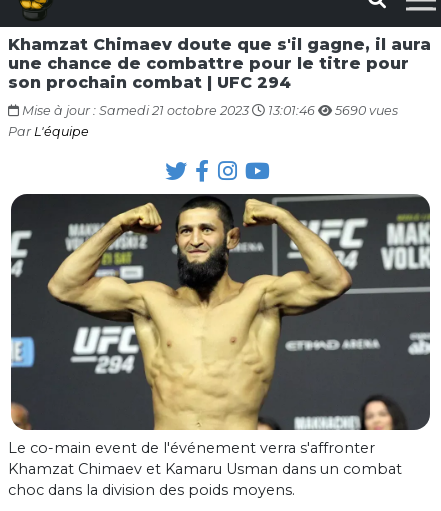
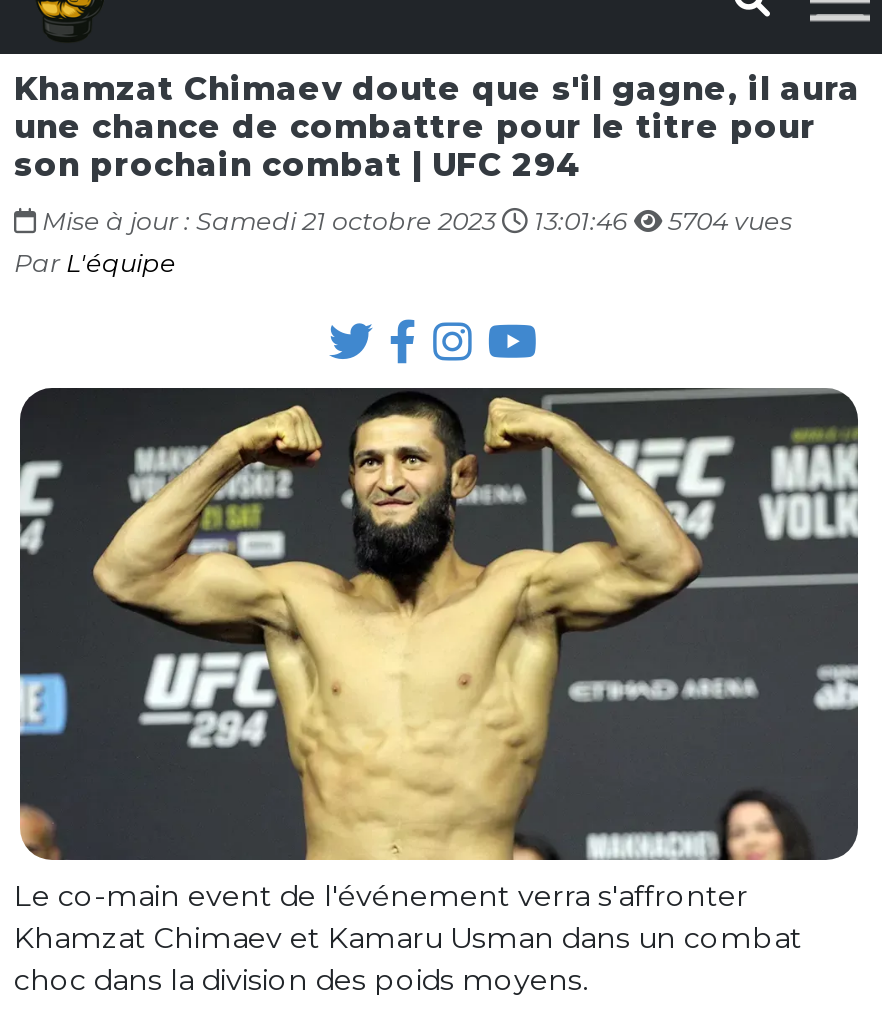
[332,103,398,118] 5690 vues -> [662,206,792,236] 5704 vues

